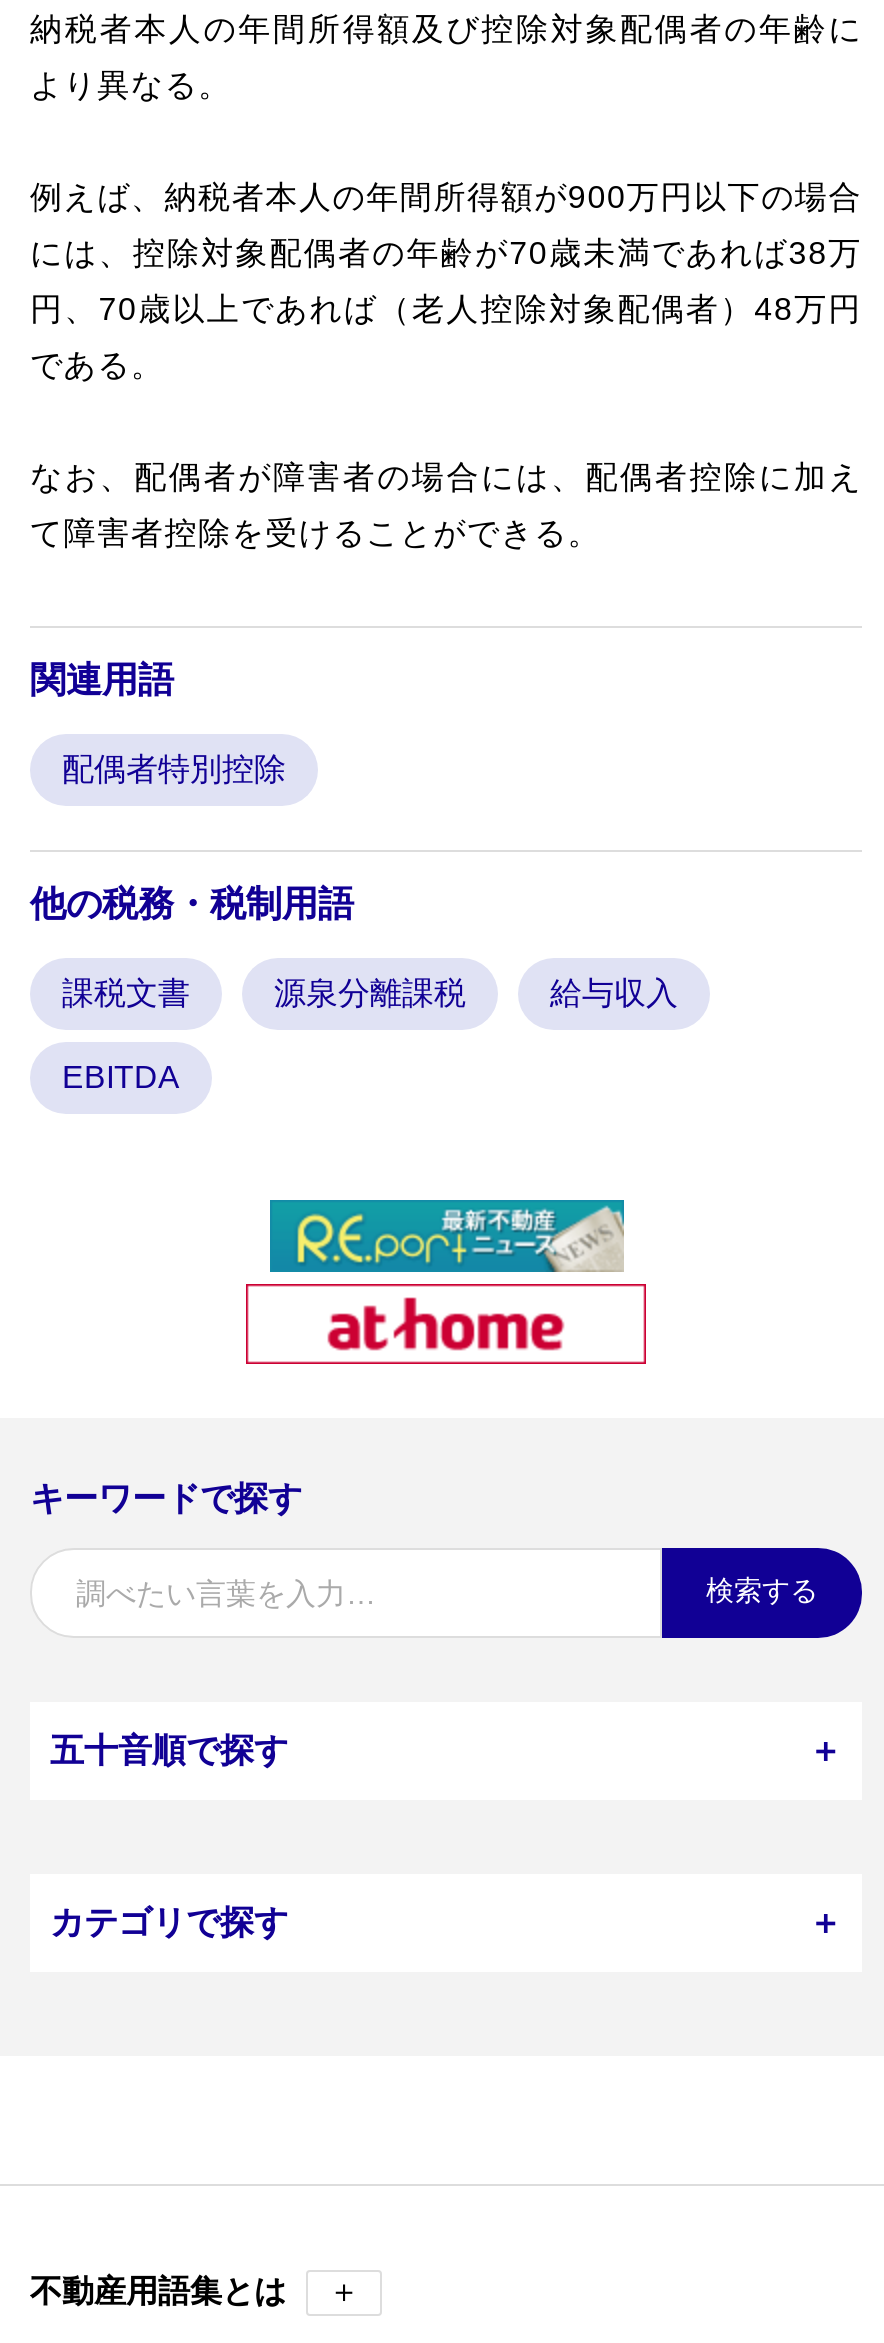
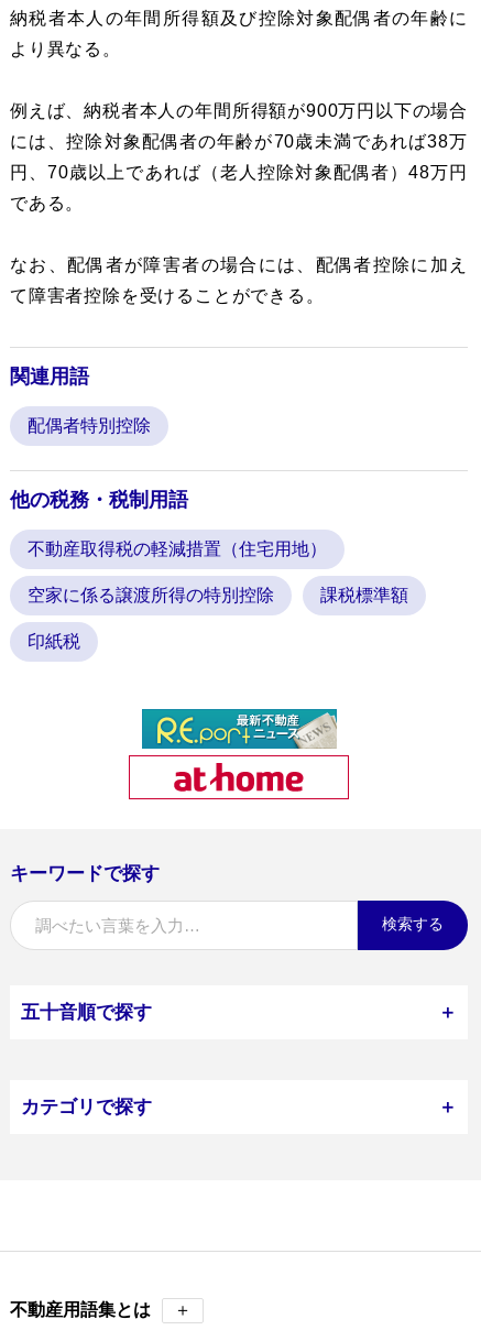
[62,976,678,1094] 課税文書 | 源泉分離課税 | 給与収入 | EBITDA -> [28,539,408,651] 不動産取得税の軽減措置（住宅用地） | 空家に係る譲渡所得の特別控除 | 課税標準額 | 印紙税

